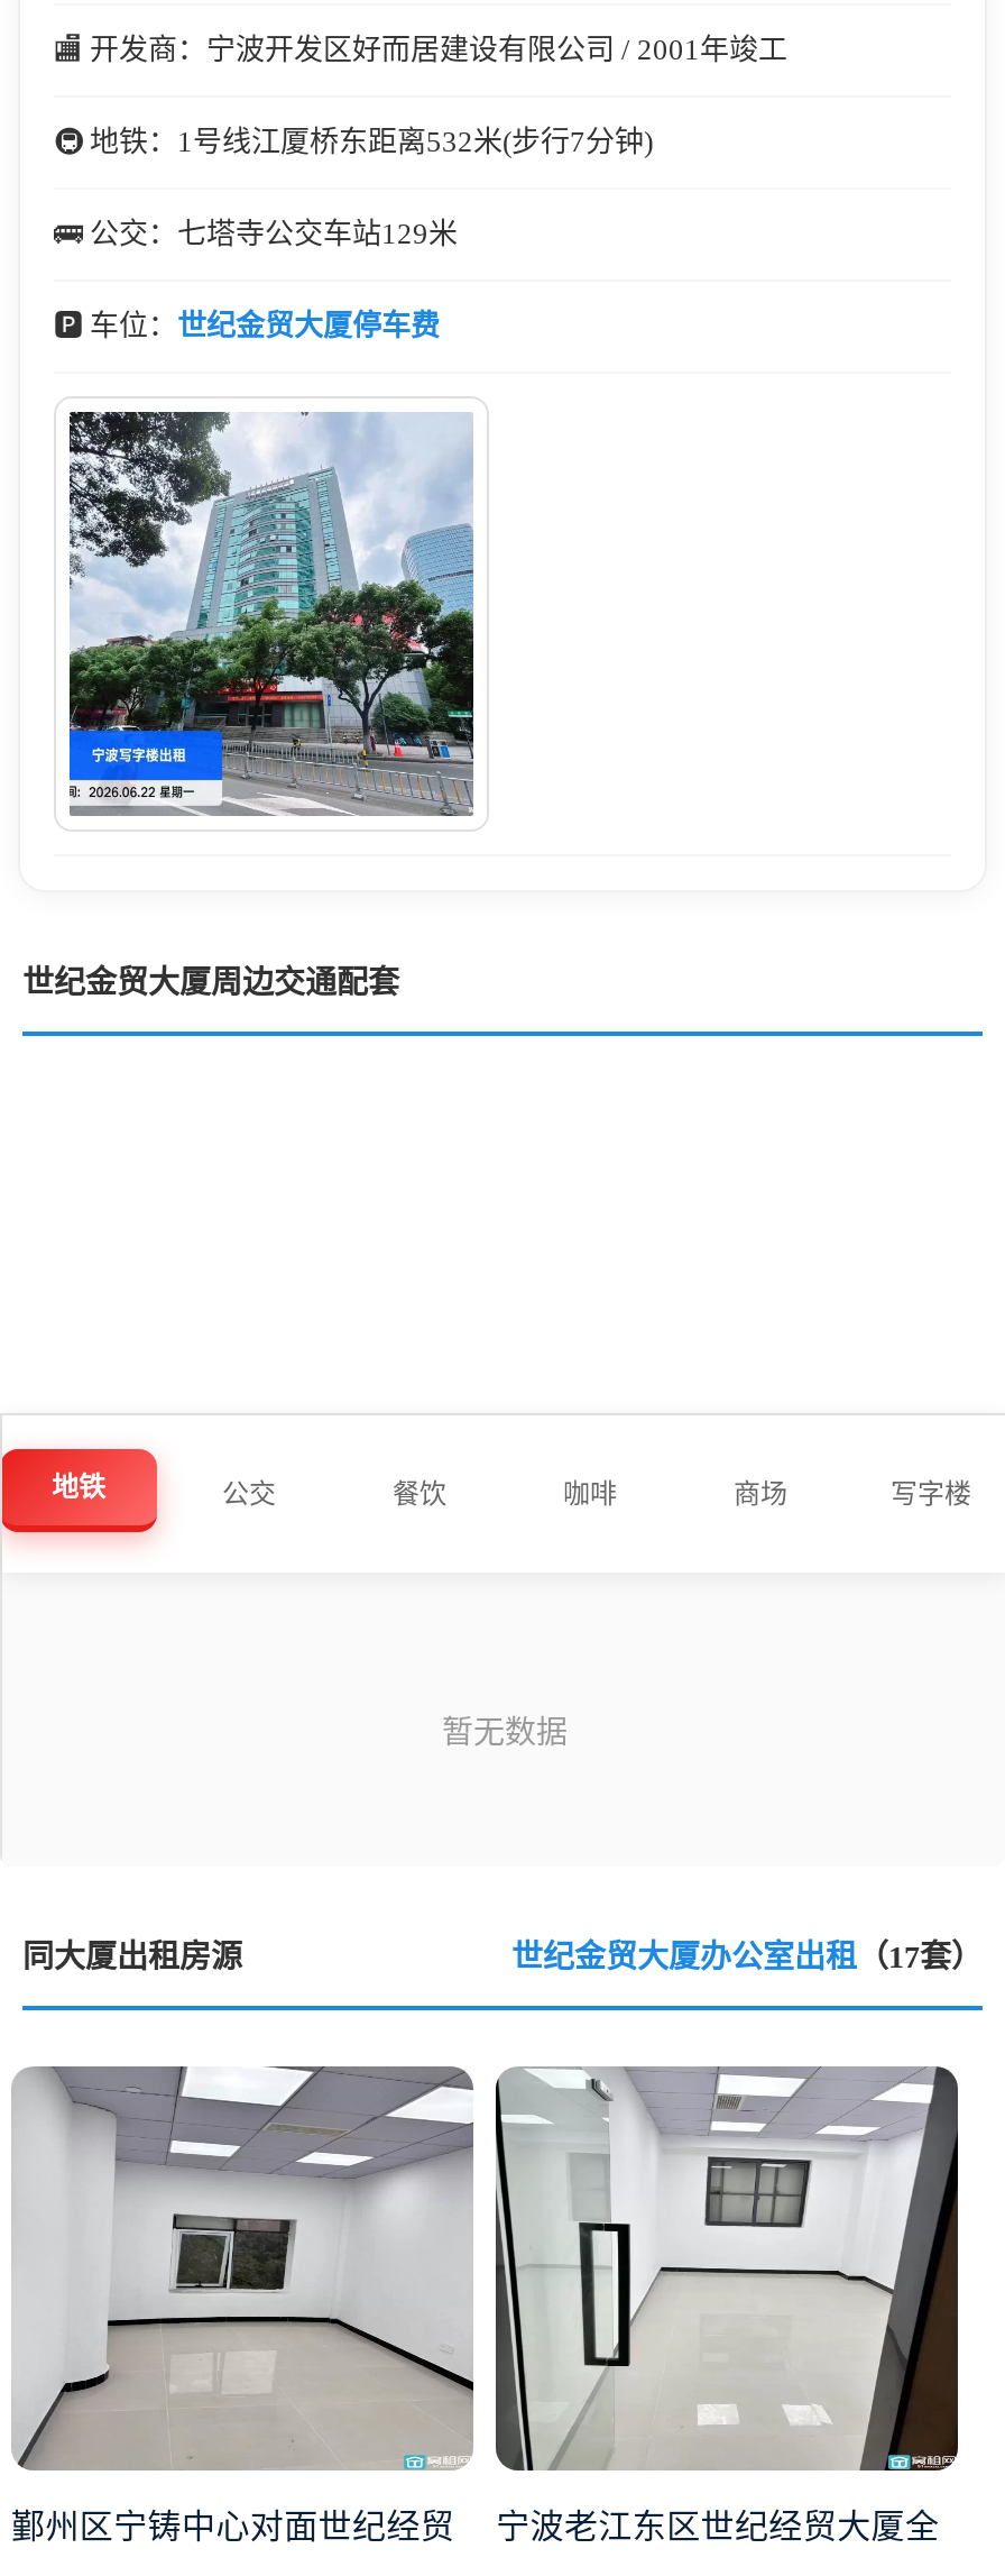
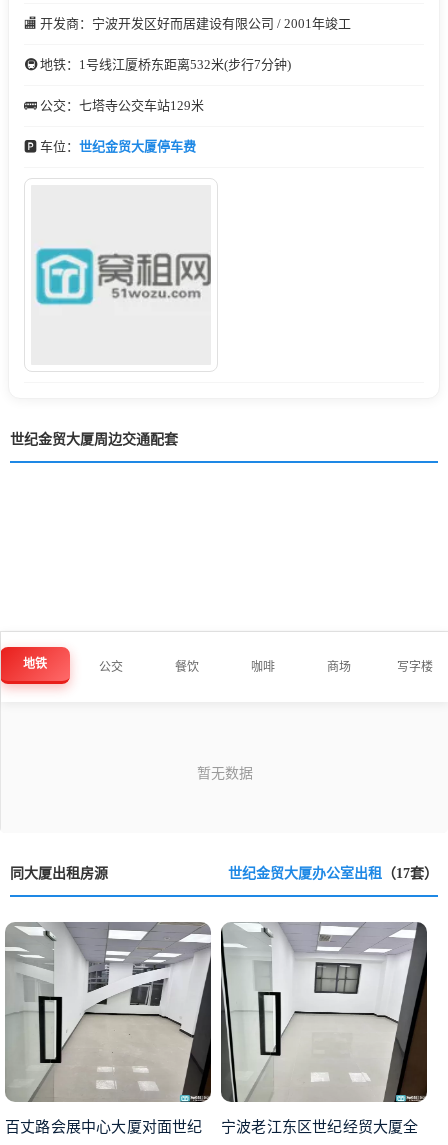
[67,410,476,818] [image] -> [31,185,211,365] [image]
[11,2066,473,2545] [image] | 鄞州区宁铸中心对面世纪经贸 -> [5,921,212,1135] [image] | 百丈路会展中心大厦对面世纪

